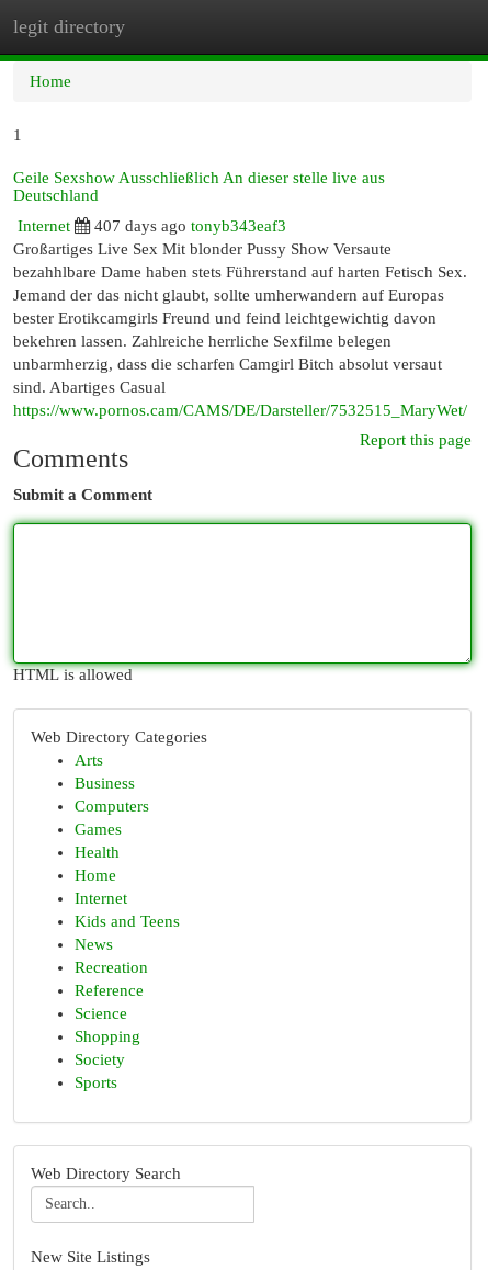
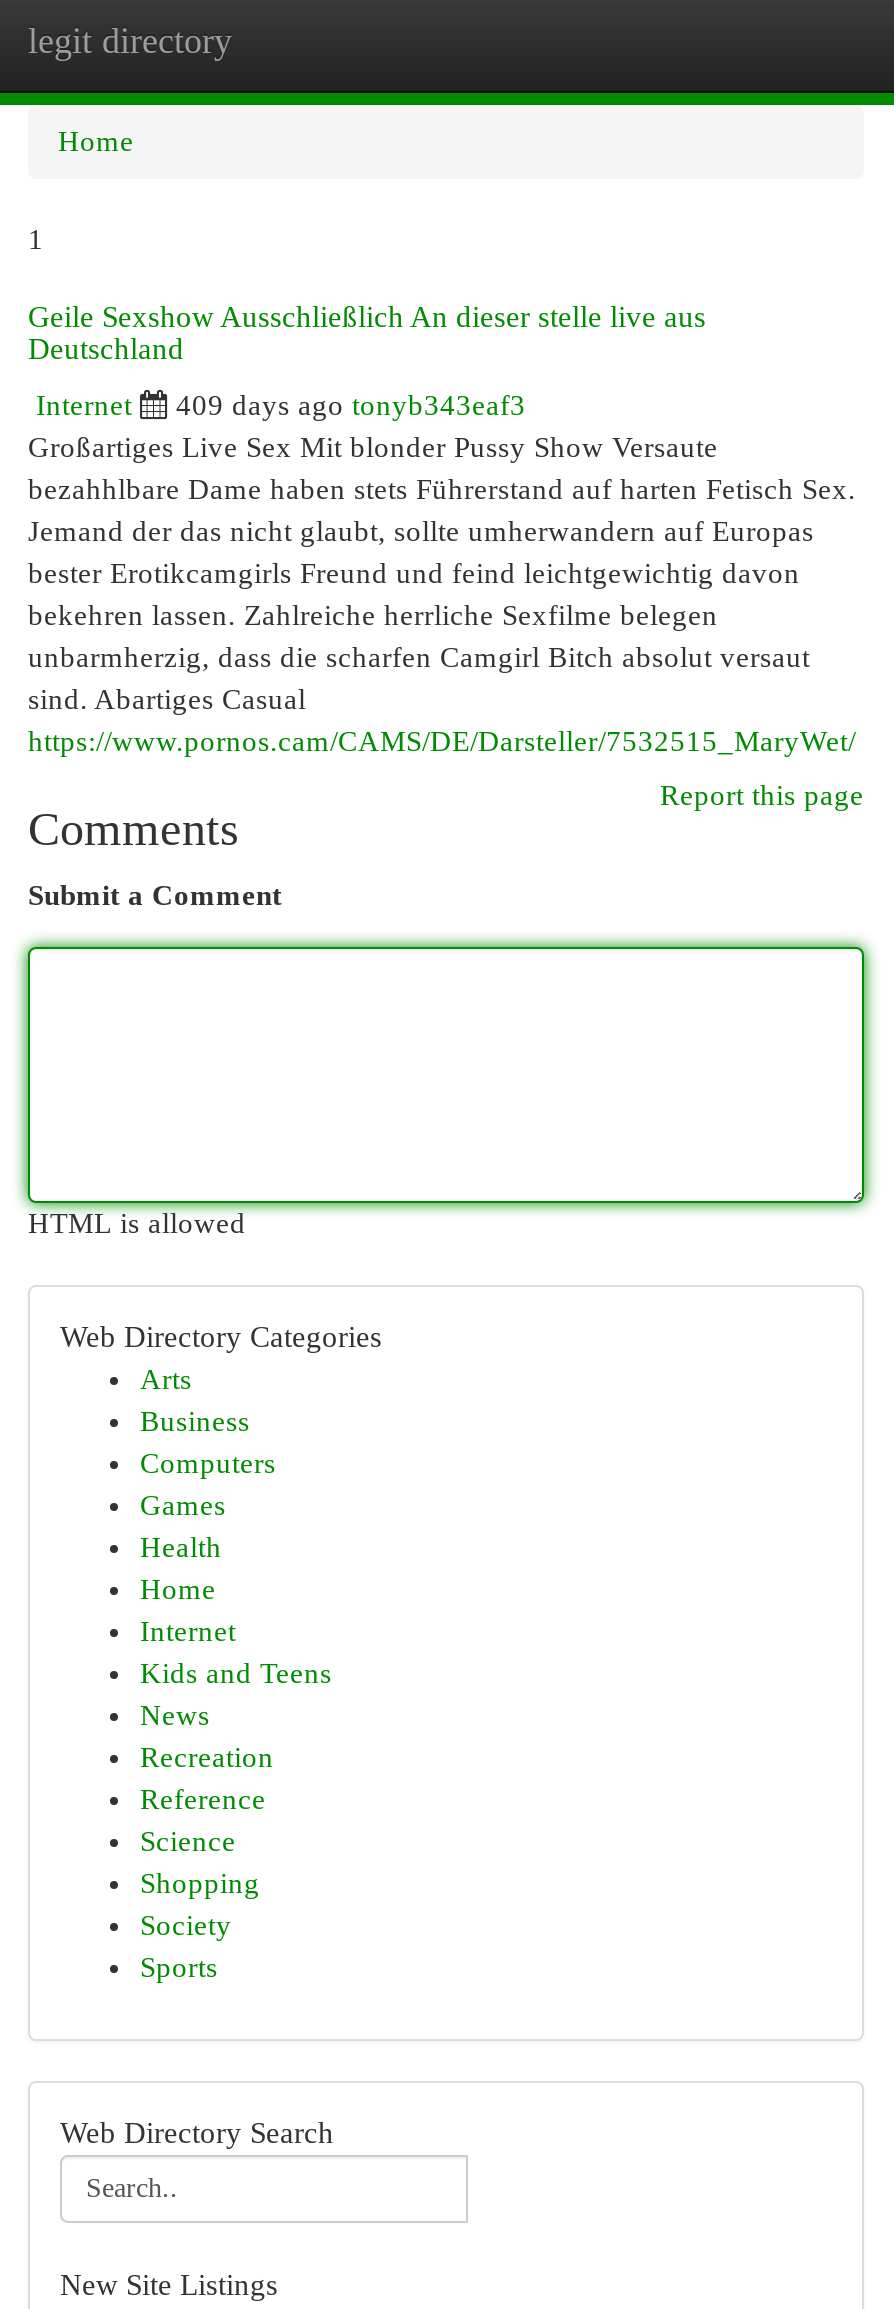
[94,217,286,235] 407 days ago tonyb343eaf3 -> [176,389,526,421] 409 days ago tonyb343eaf3

